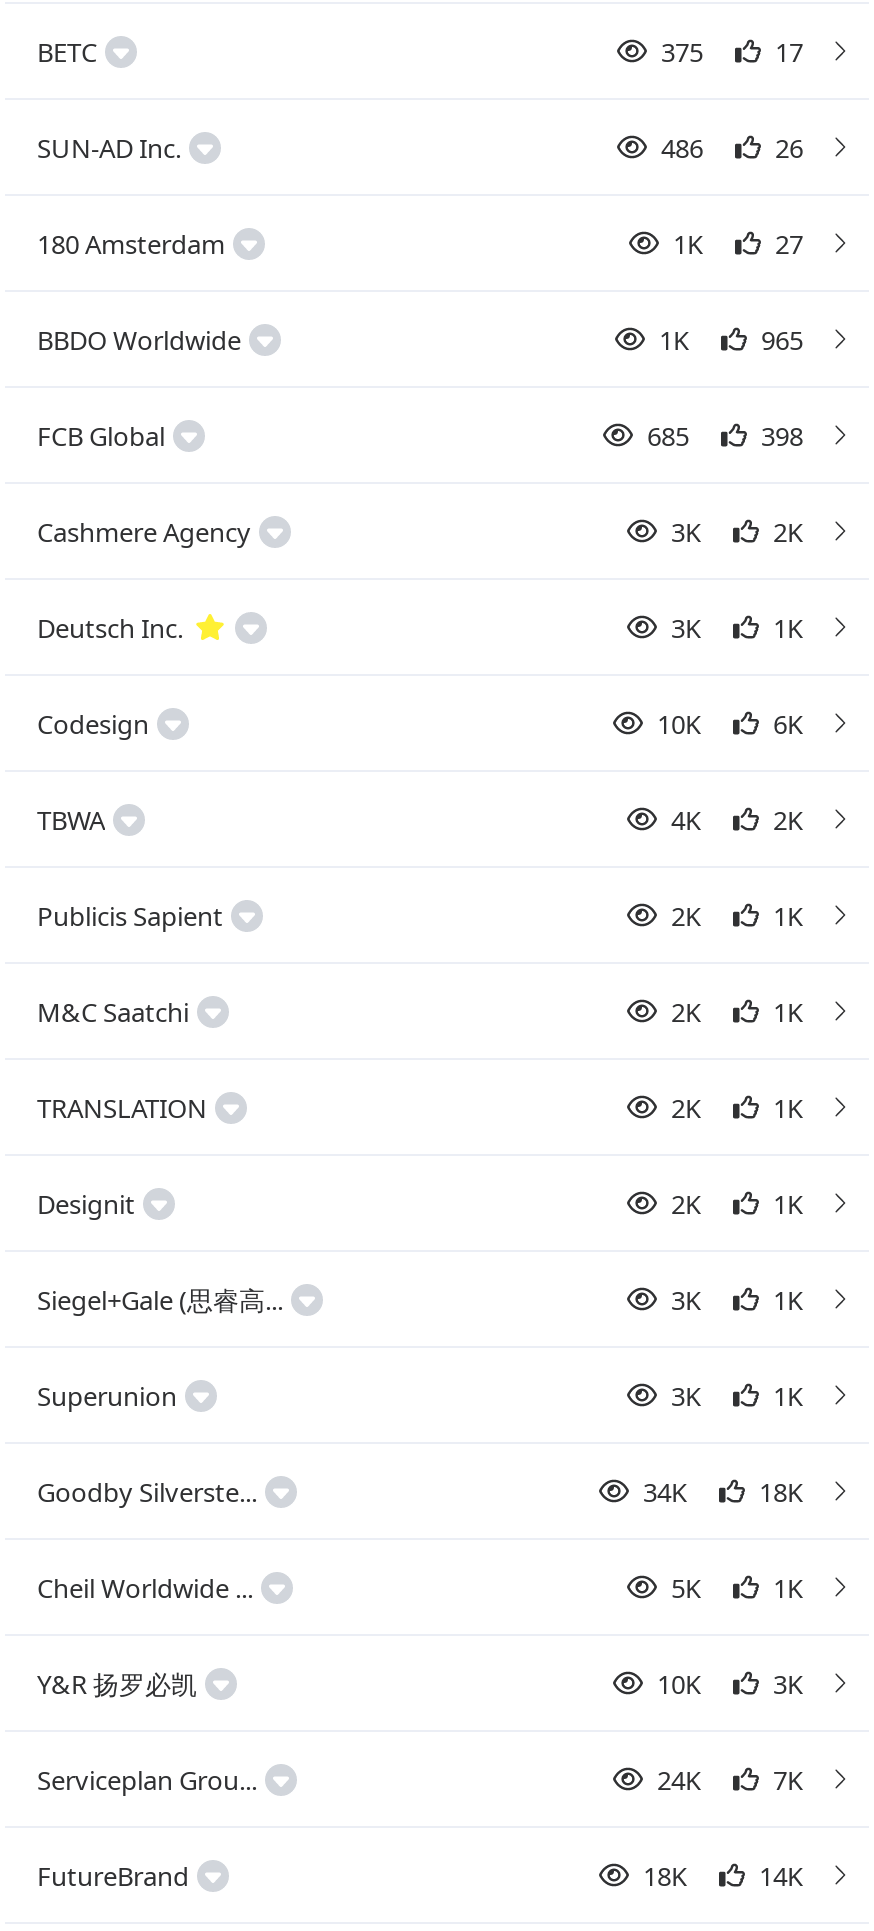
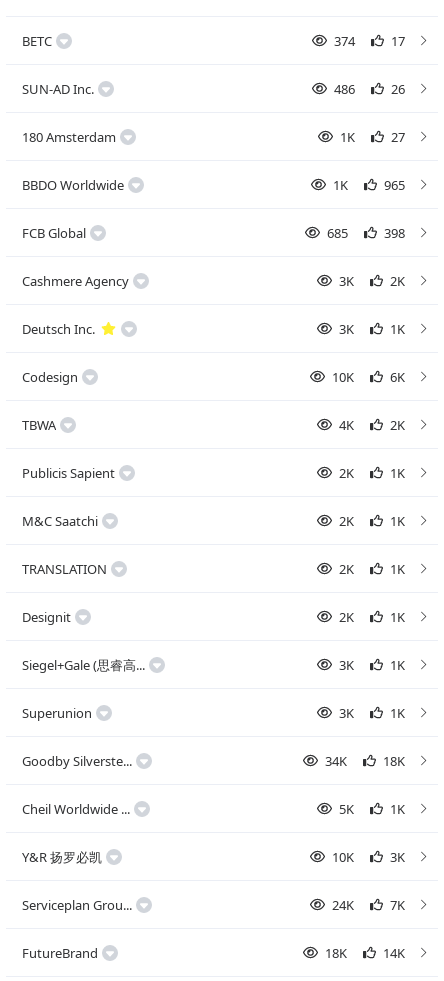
[655,33,803,69] 375 17 -> [331,31,405,49] 374 17

